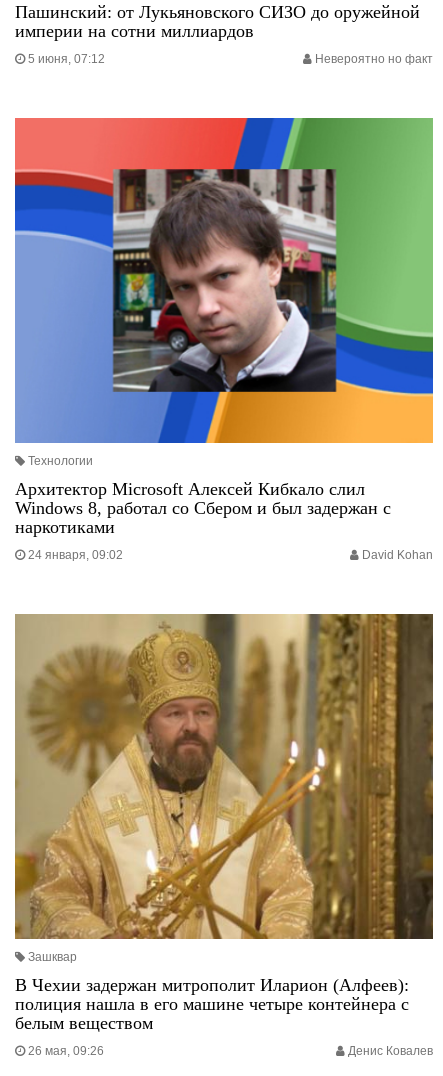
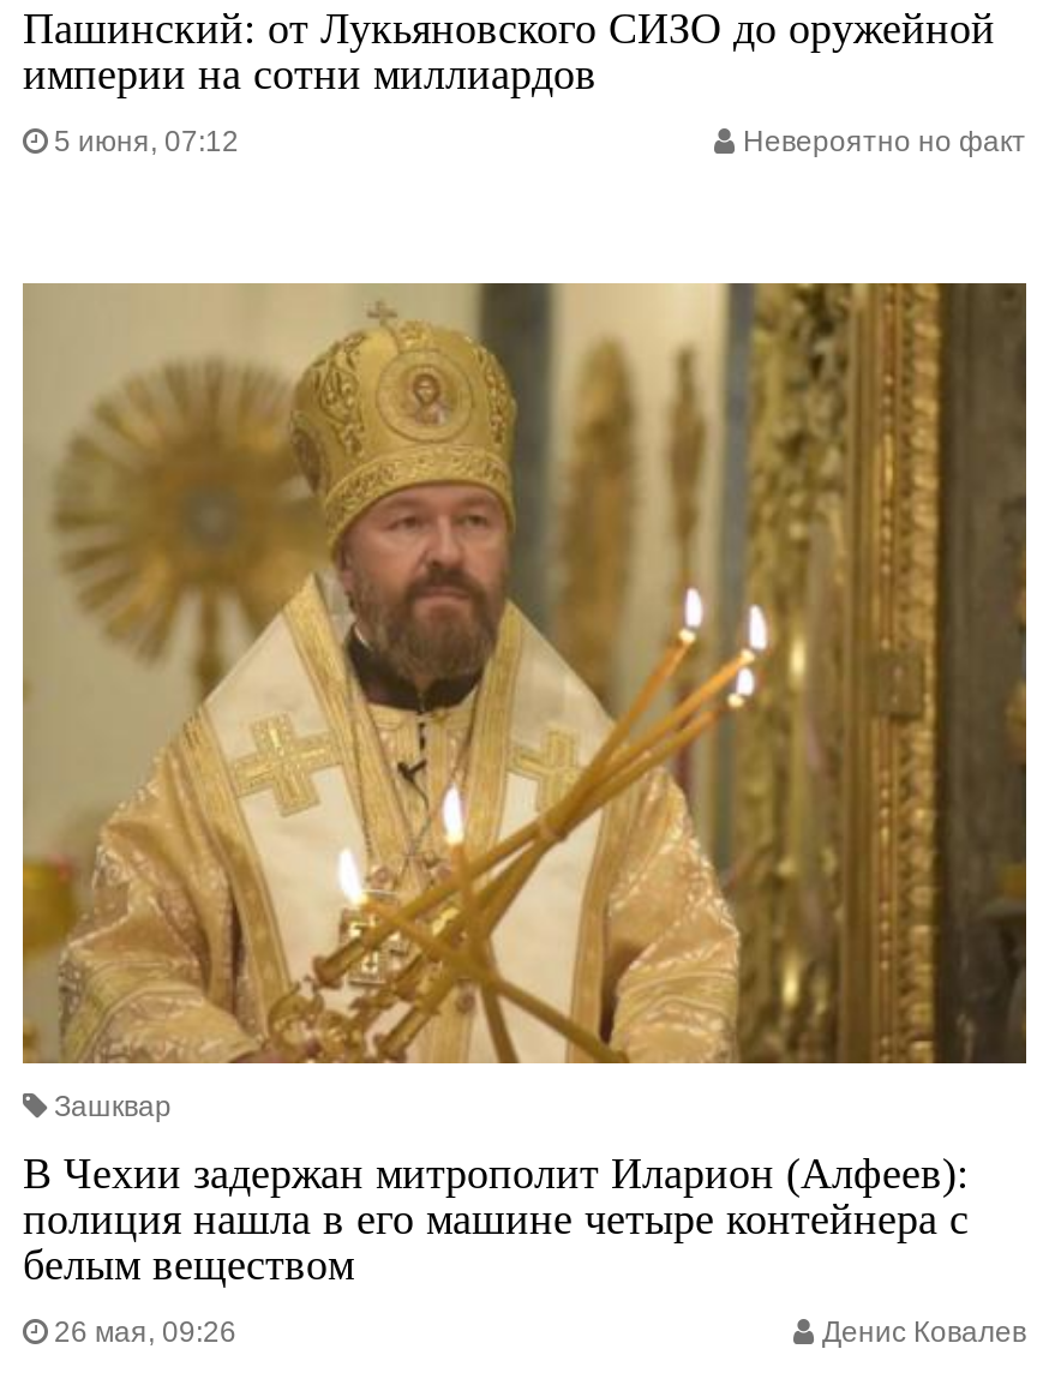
[14,117,434,562] [image] | Технологии | Архитектор Microsoft Алексей Кибкало слил | Windows 8, работал со Сбером и был задержан с | наркотиками | 24 января, 09:02 | David Kohan -> none

